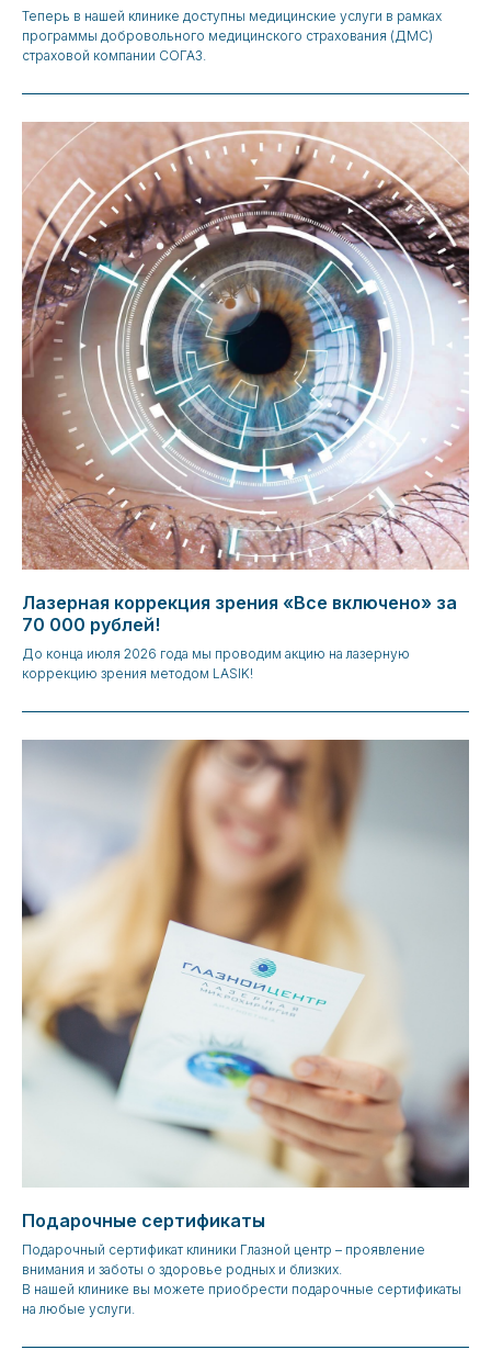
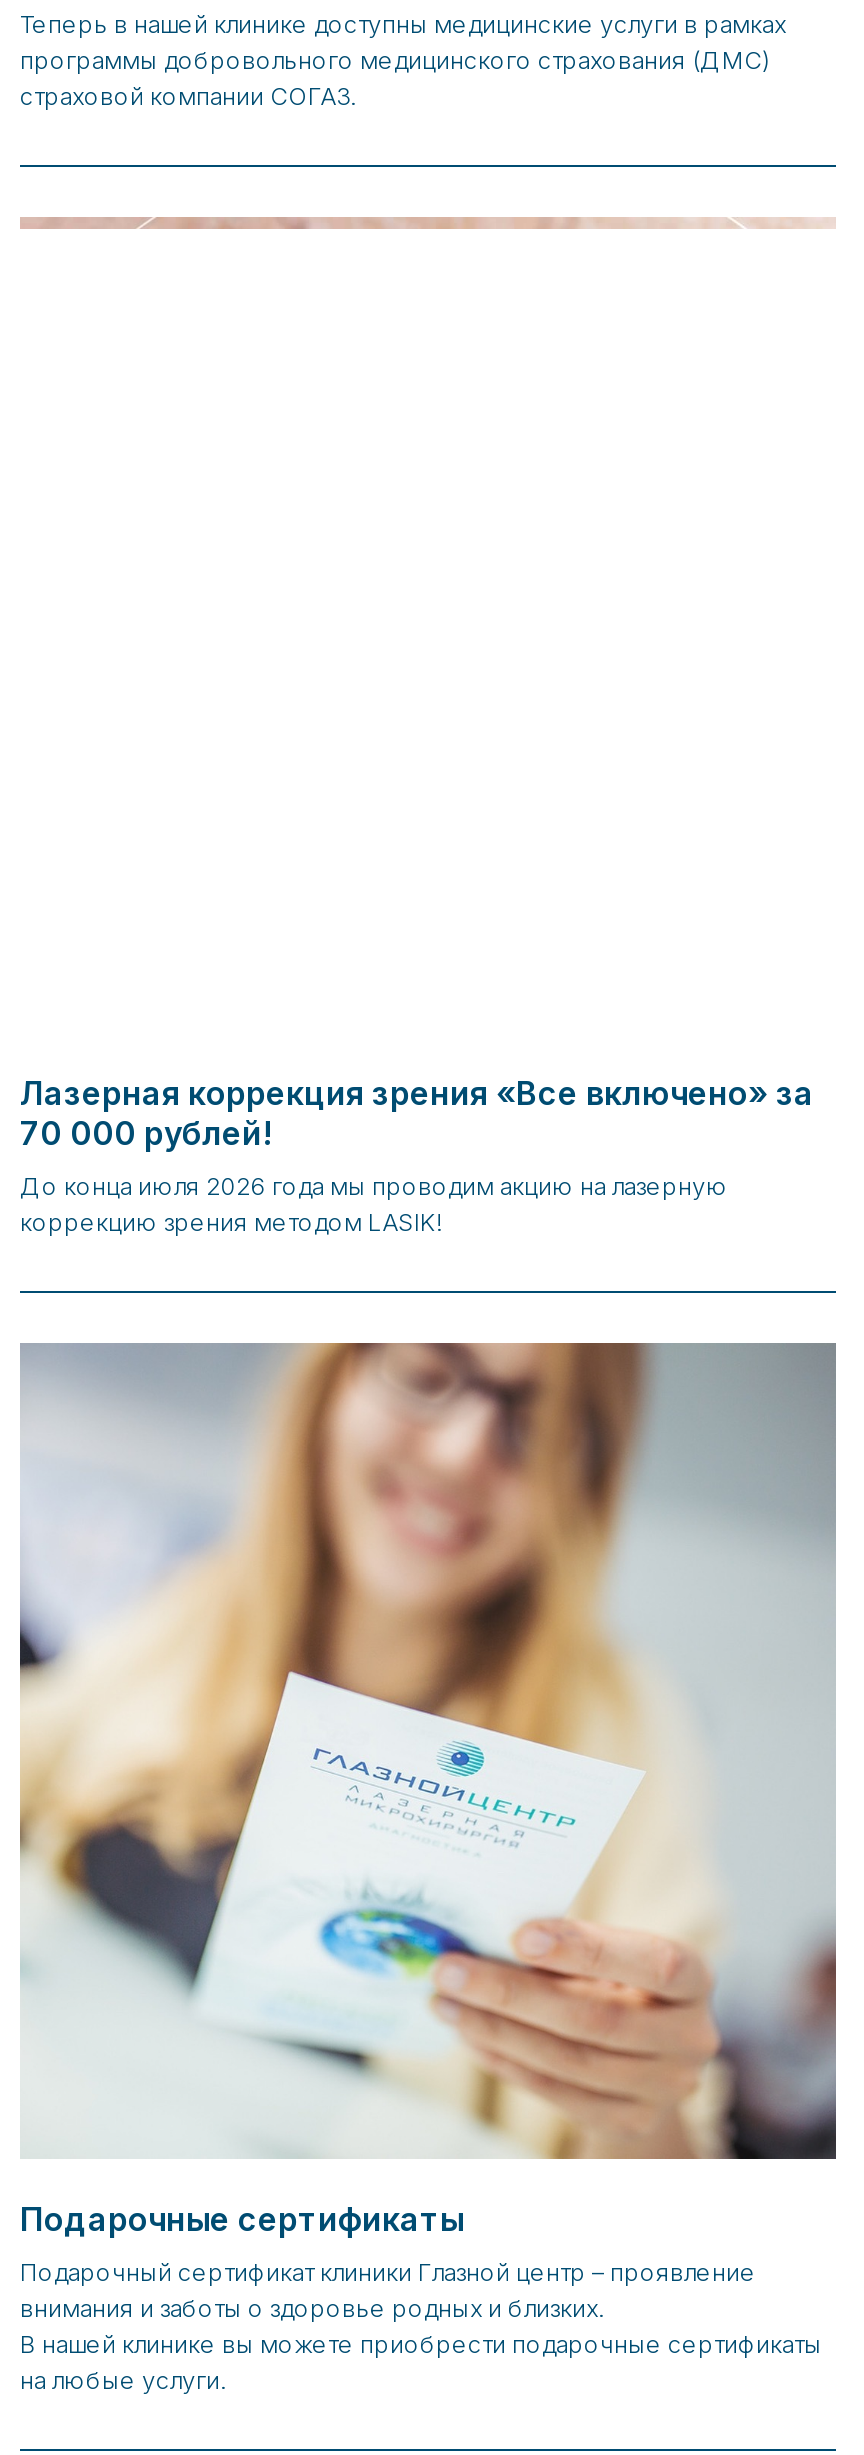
[21,128,470,571] [image] -> none

